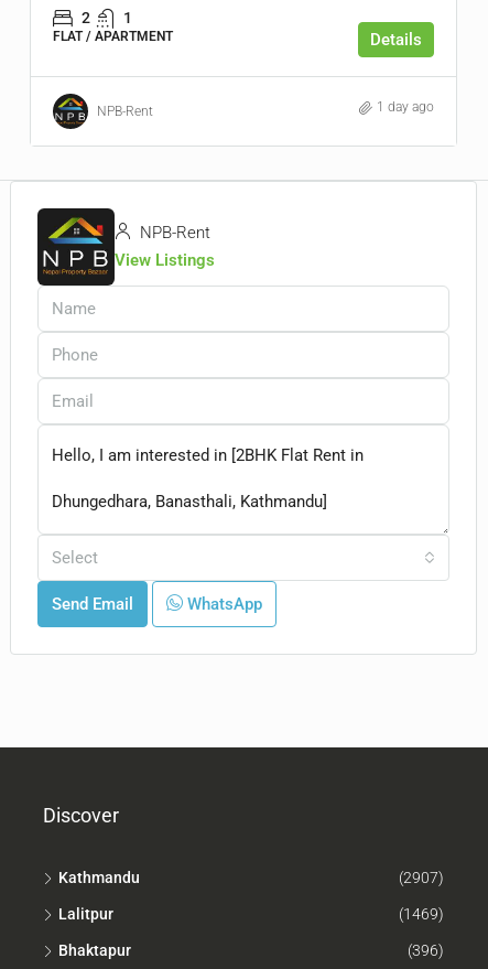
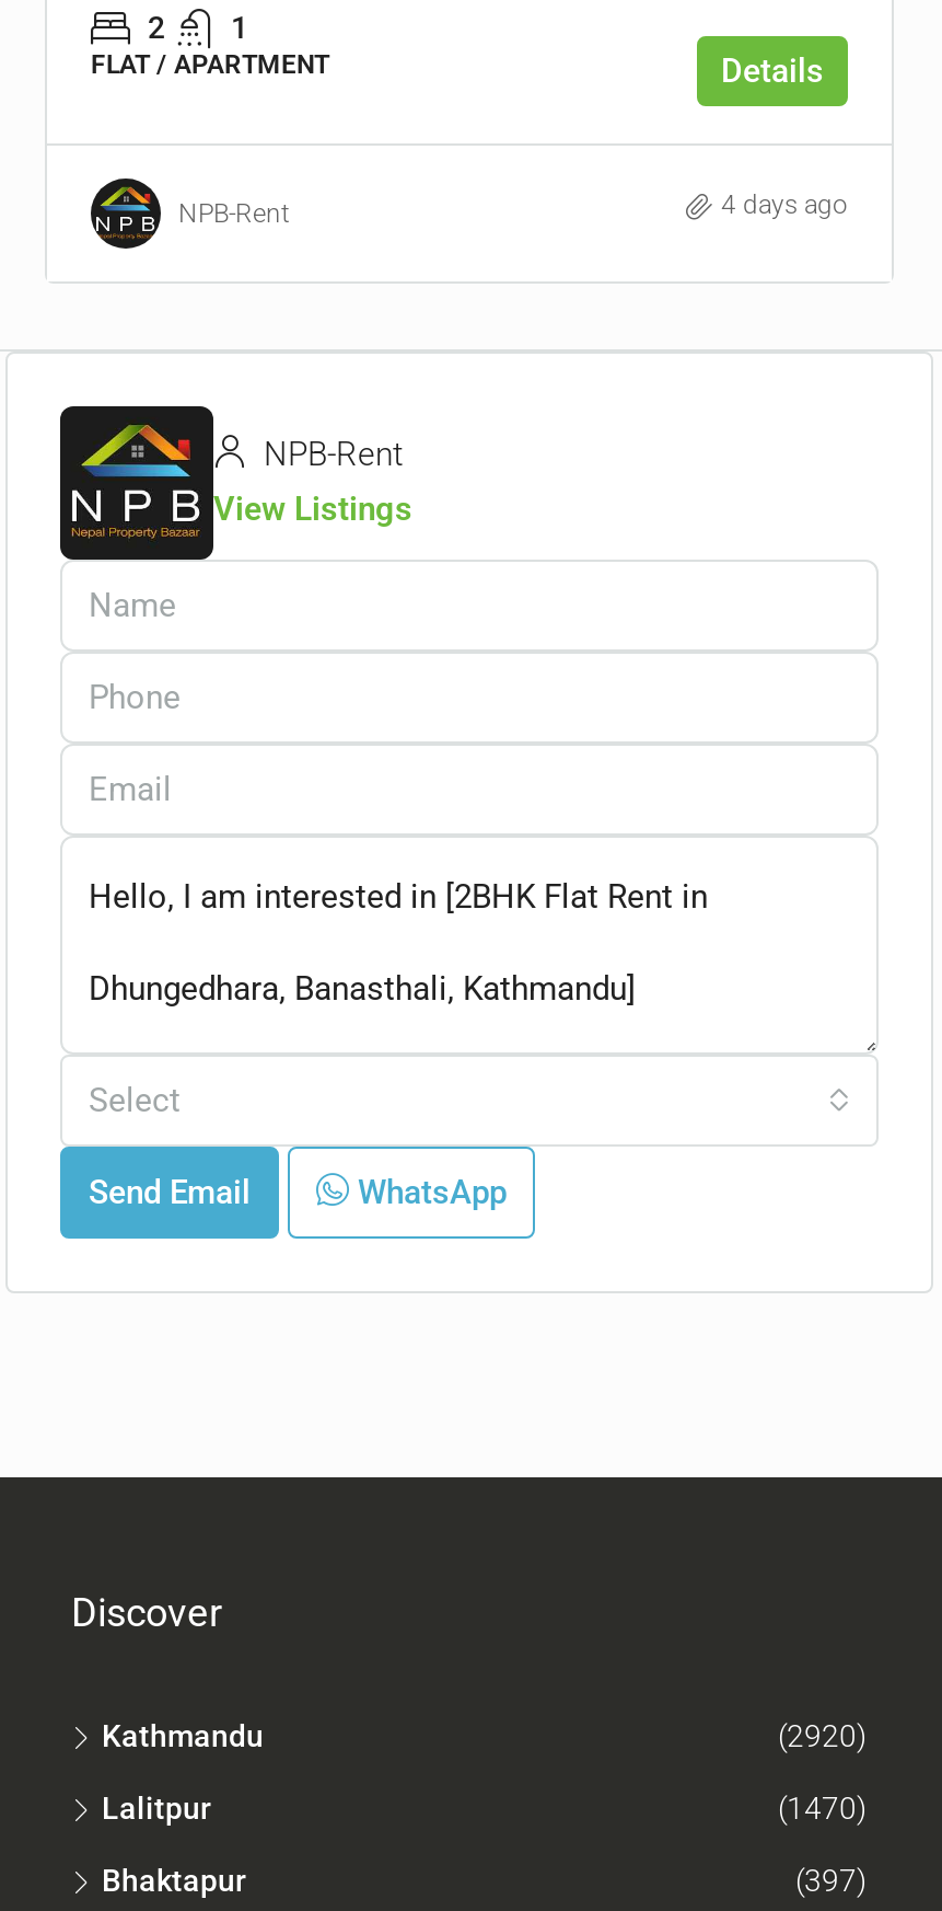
[377,100,434,115] 1 day ago -> [721,190,848,221] 4 days ago
[399,869,444,887] (2907) -> [778,1719,868,1754] (2920)
[399,906,444,923] (1469) -> [778,1791,868,1826] (1470)
[408,942,444,960] (396) -> [795,1864,868,1899] (397)

